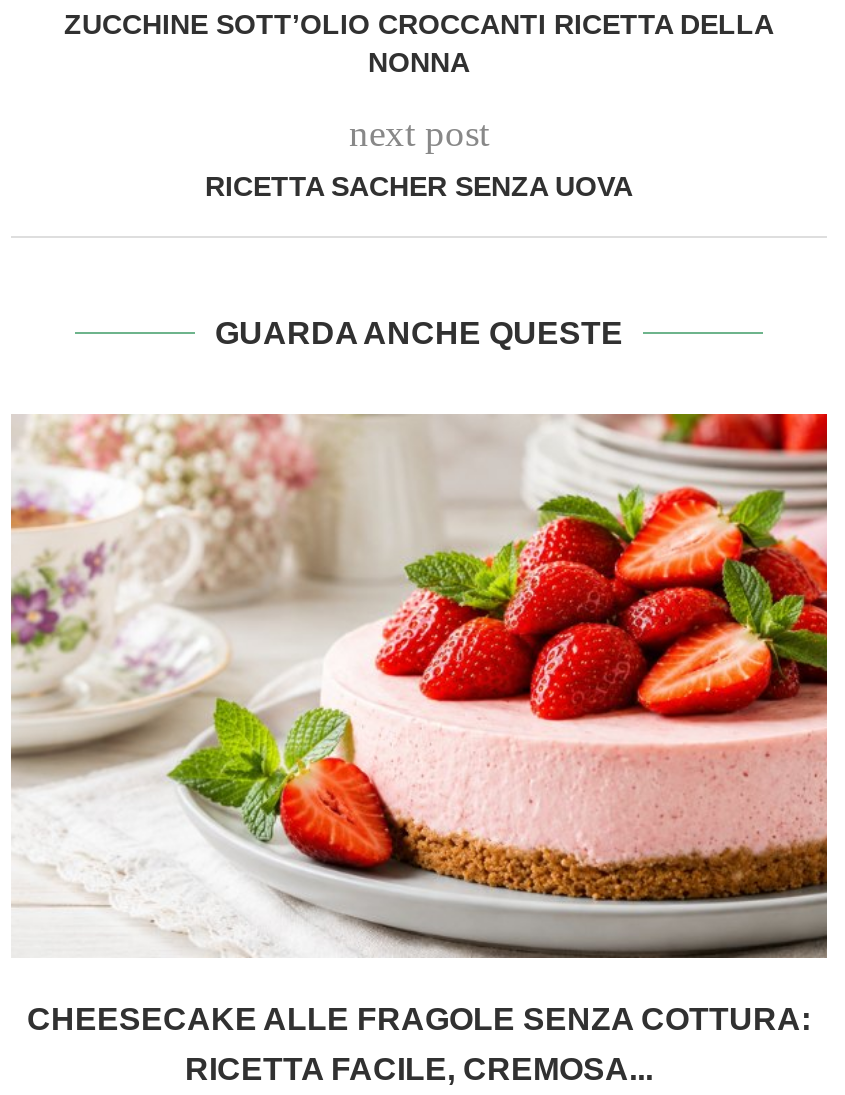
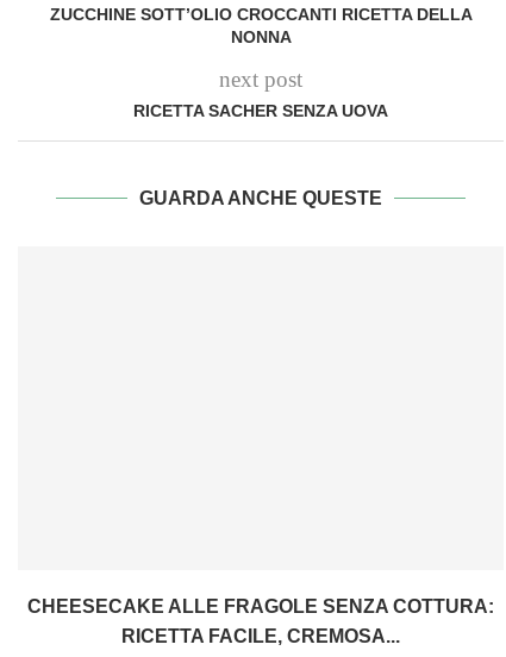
[9,412,829,960] [image] -> none

